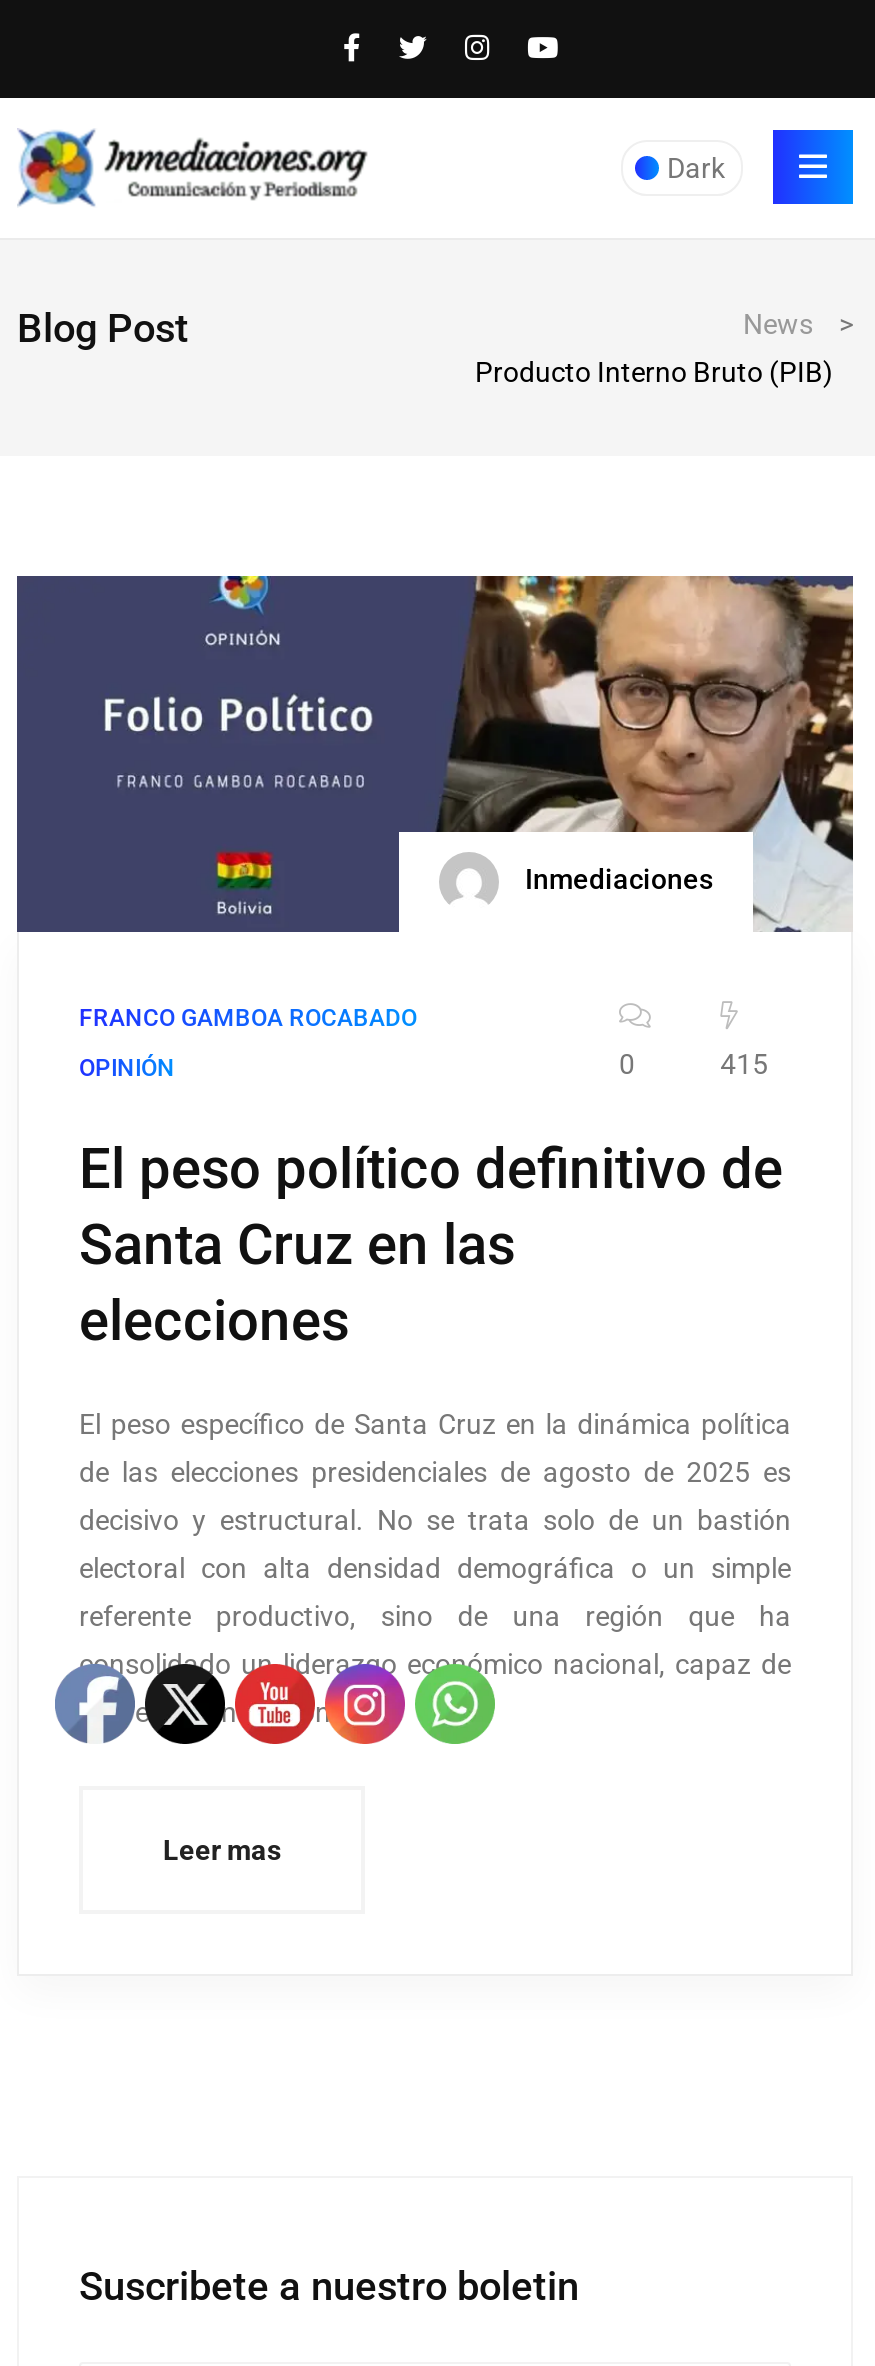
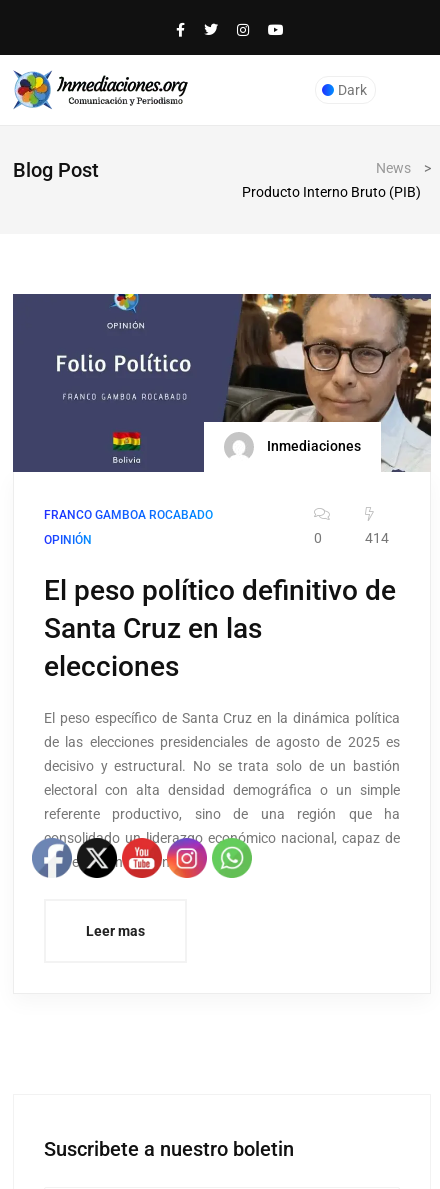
[771,128,855,206] [image] -> none
[720,1047,768,1079] 415 -> [365,530,389,546] 414

